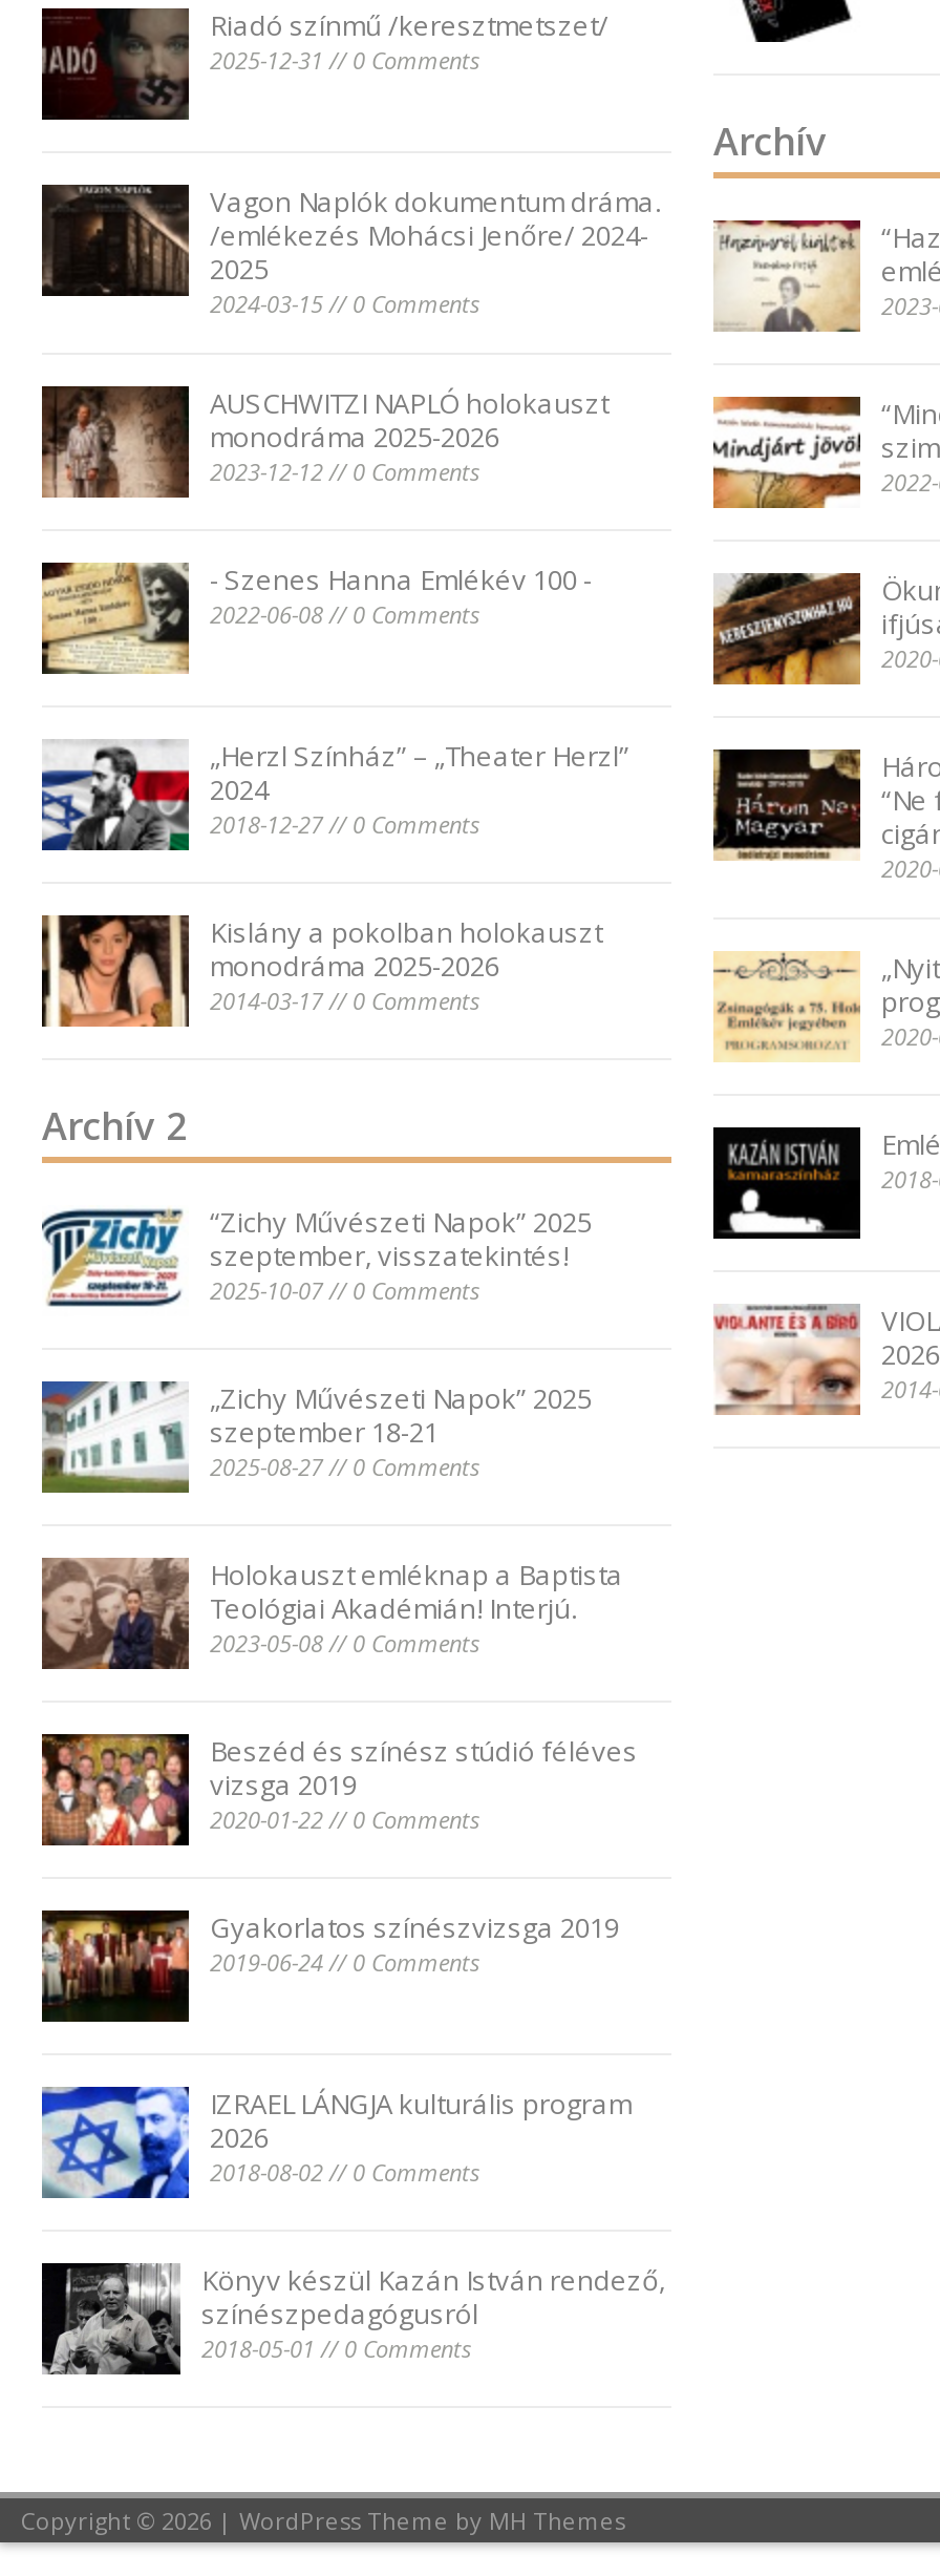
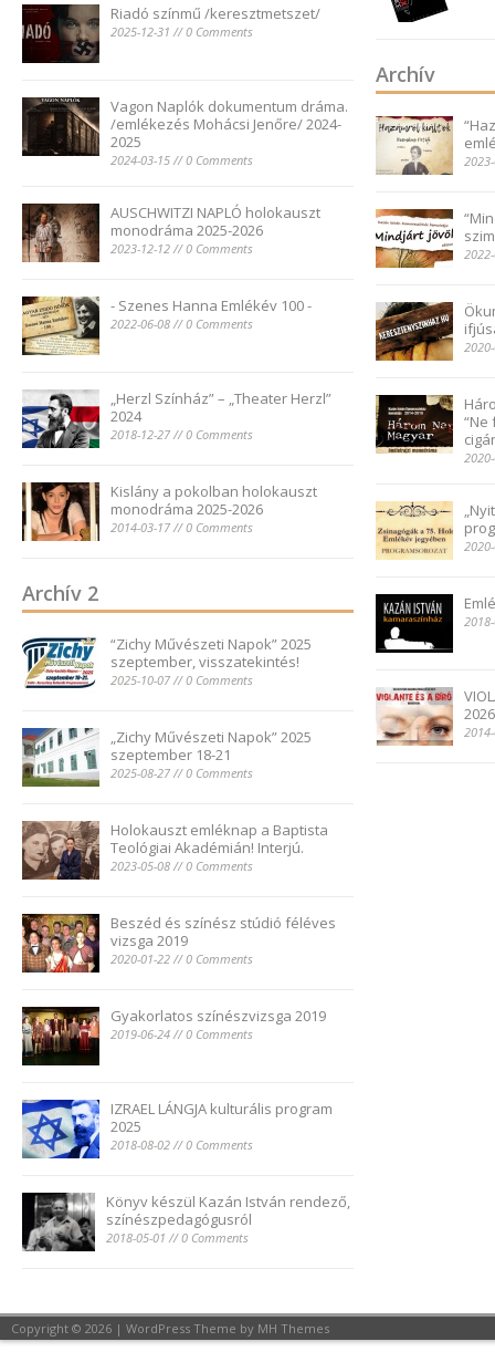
[210,2119,269,2157] 2026 -> [110,1117,141,1137] 2025

